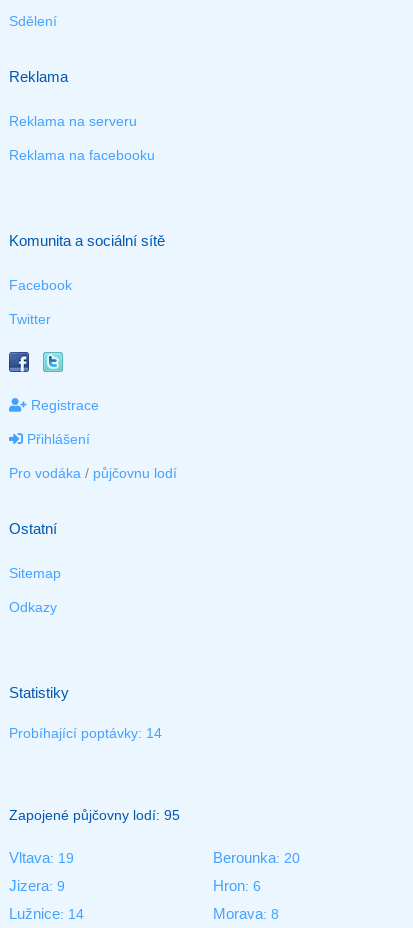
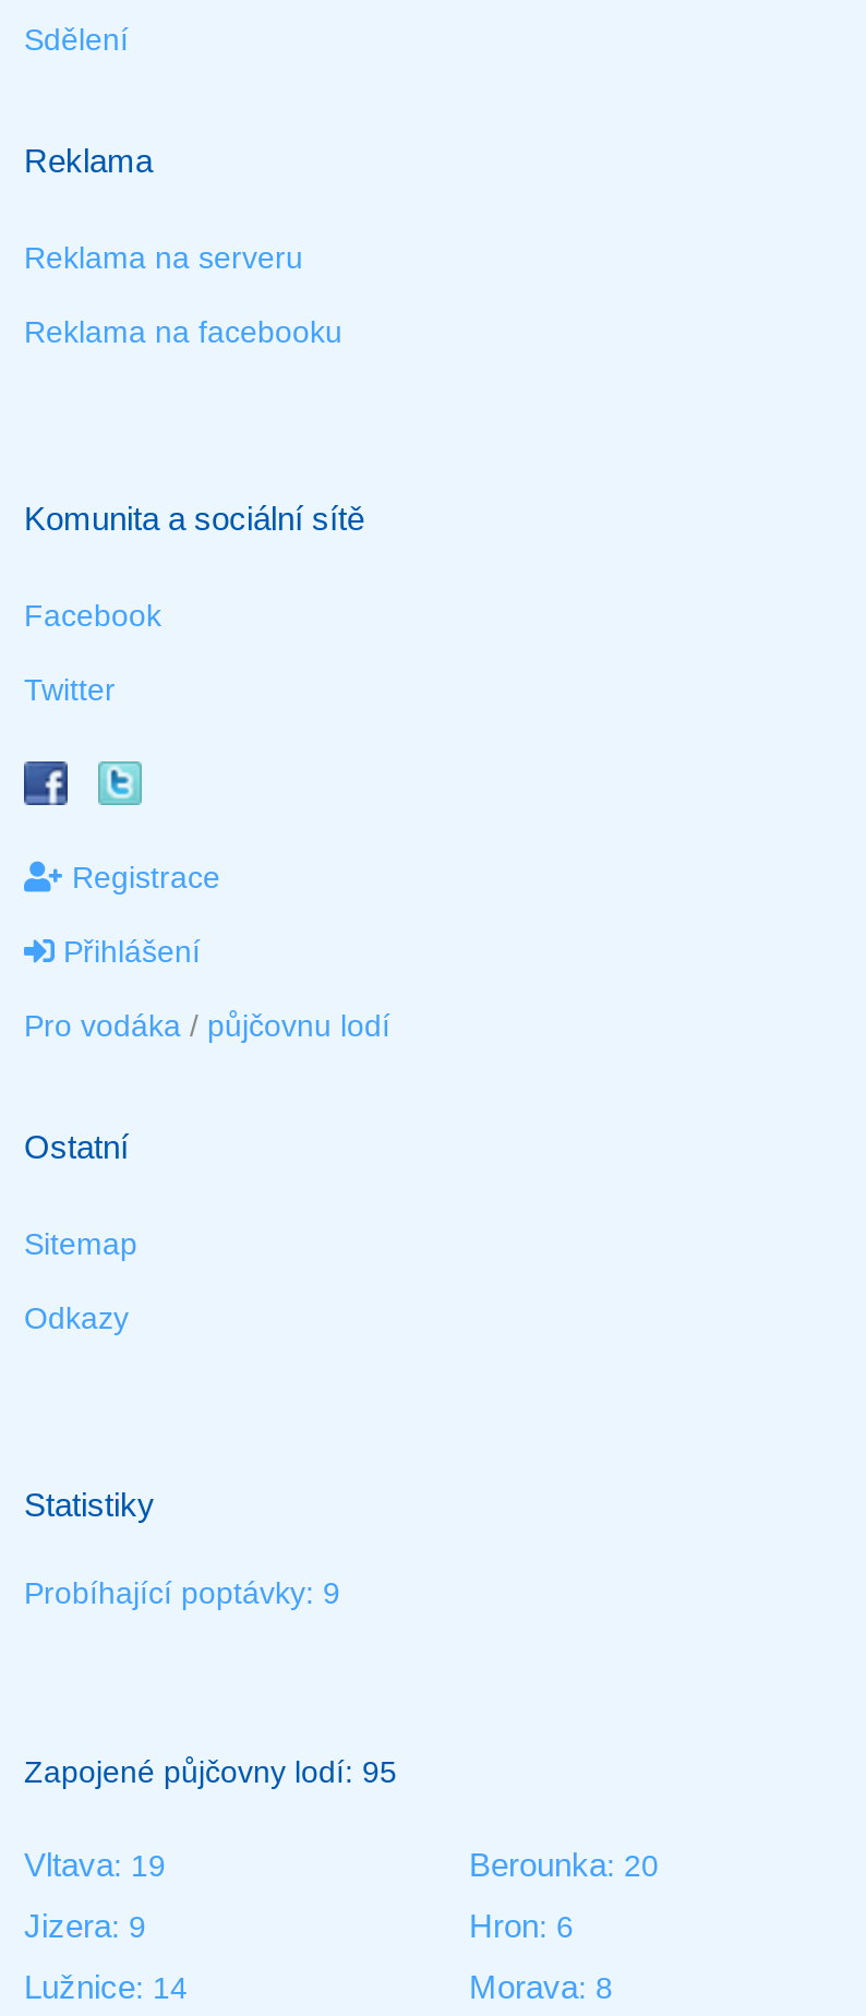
[9,725,162,741] Probíhající poptávky: 14 -> [24,1575,340,1610] Probíhající poptávky: 9

